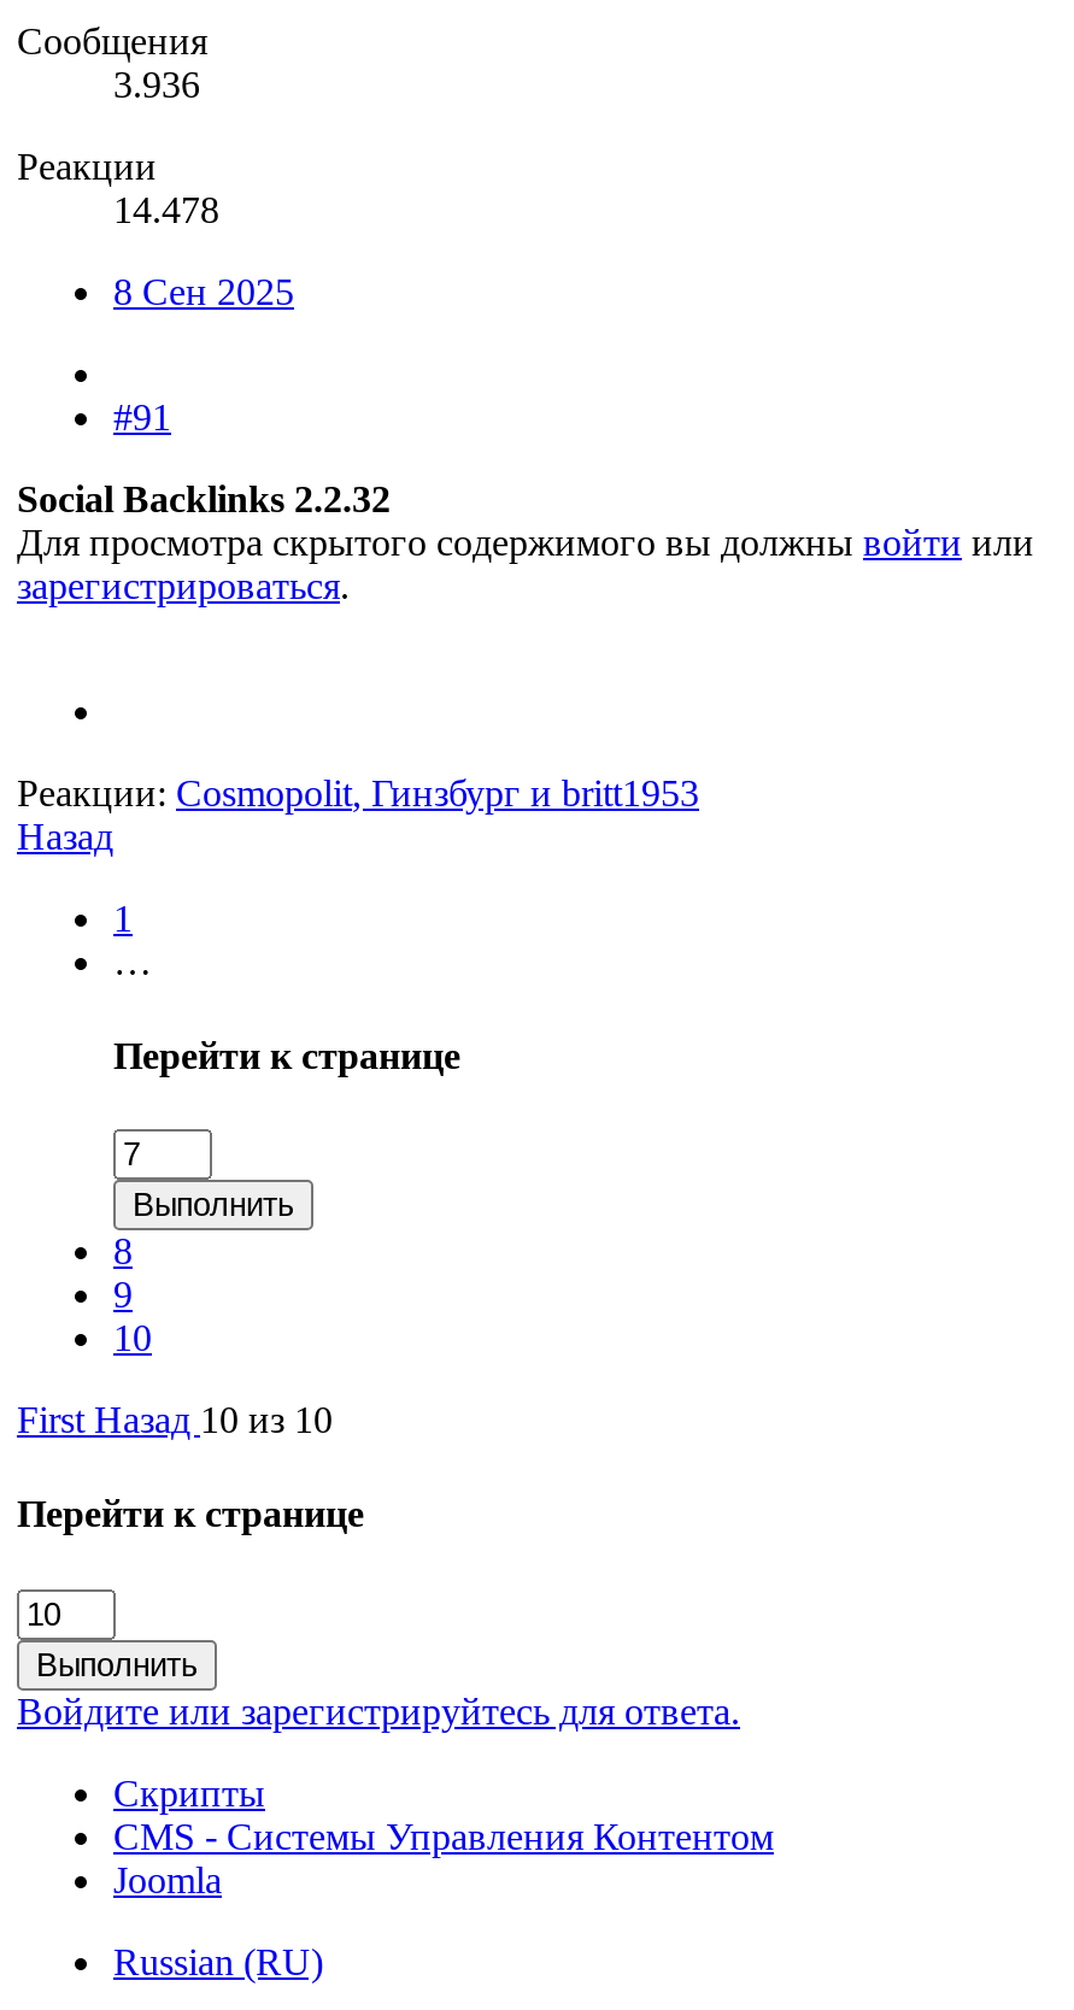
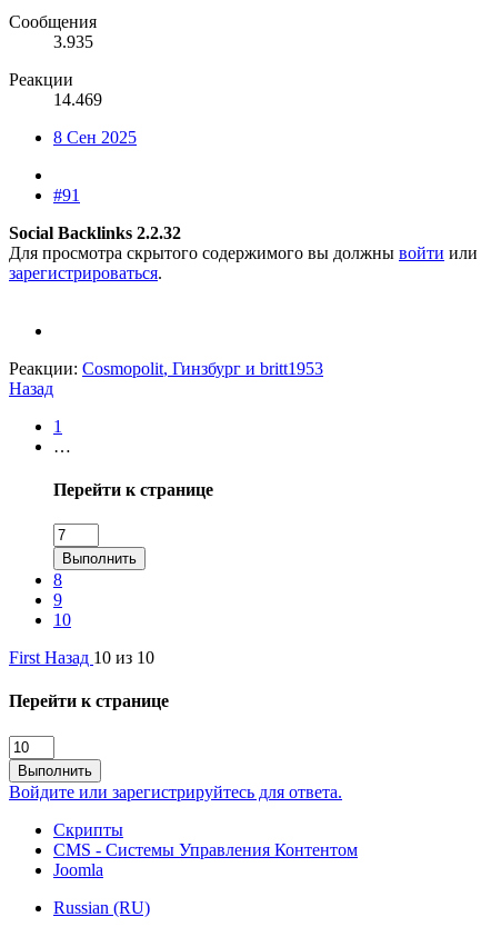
[113,63,200,104] 3.936 -> [53,32,93,51] 3.935
[113,188,219,229] 14.478 -> [53,89,102,108] 14.469

